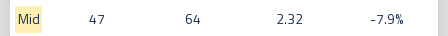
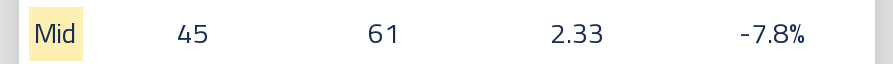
[89,8,105,29] 47 -> [177,11,209,53] 45
[184,8,200,29] 64 -> [368,11,400,53] 61
[275,8,302,29] 2.32 -> [550,11,604,53] 2.33
[370,8,403,29] -7.9% -> [739,11,805,53] -7.8%

